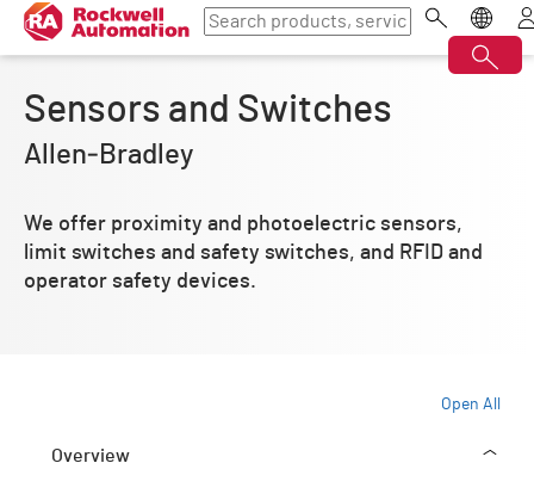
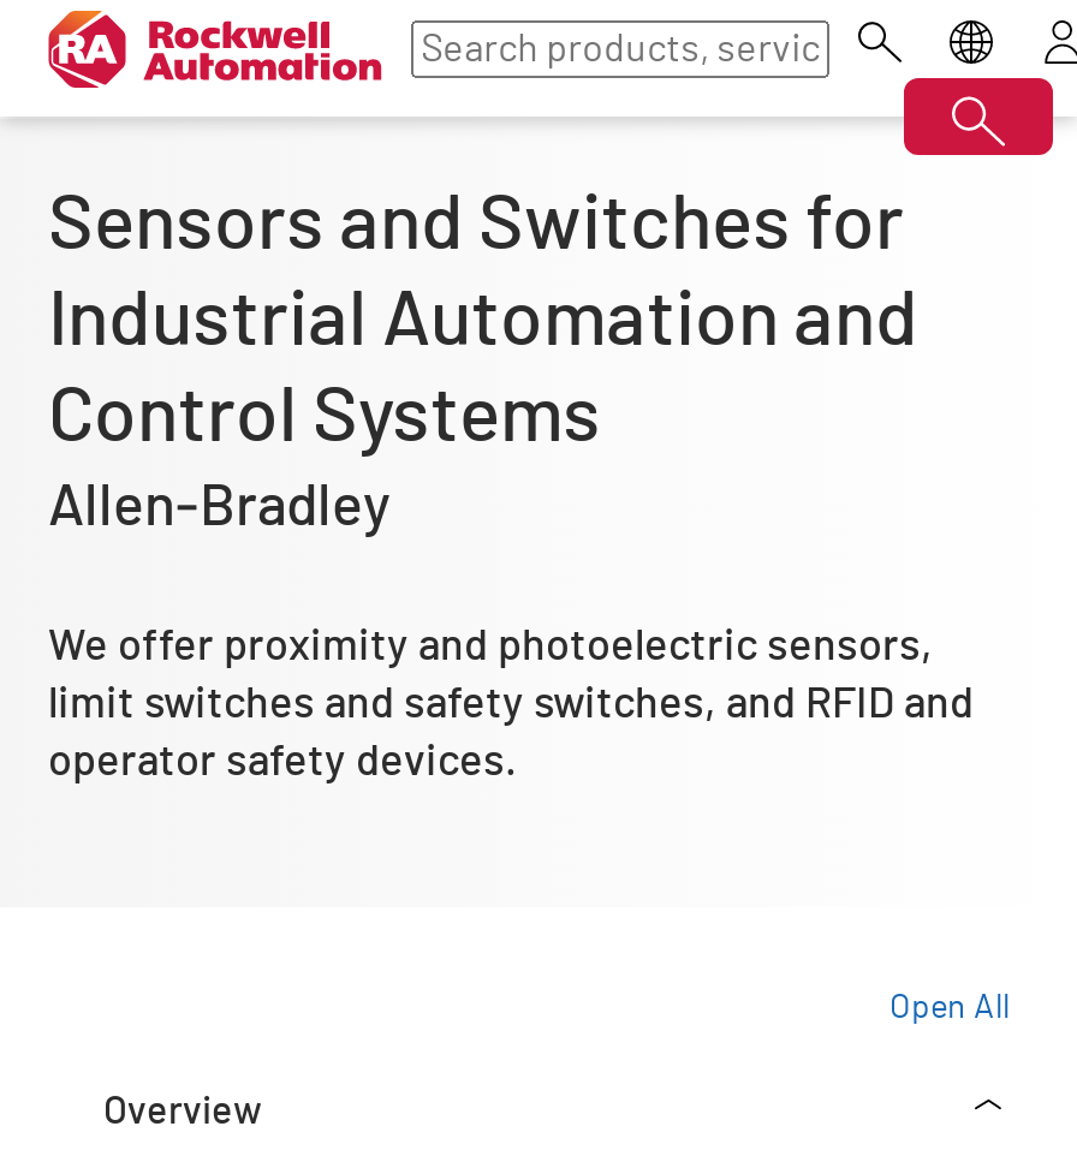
[24,91,392,129] Sensors and Switches -> [48,186,918,455] Sensors and Switches for | Industrial Automation and | Control Systems

